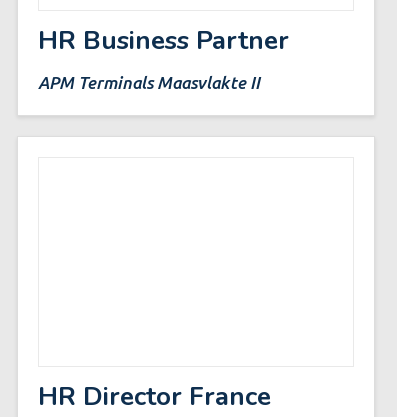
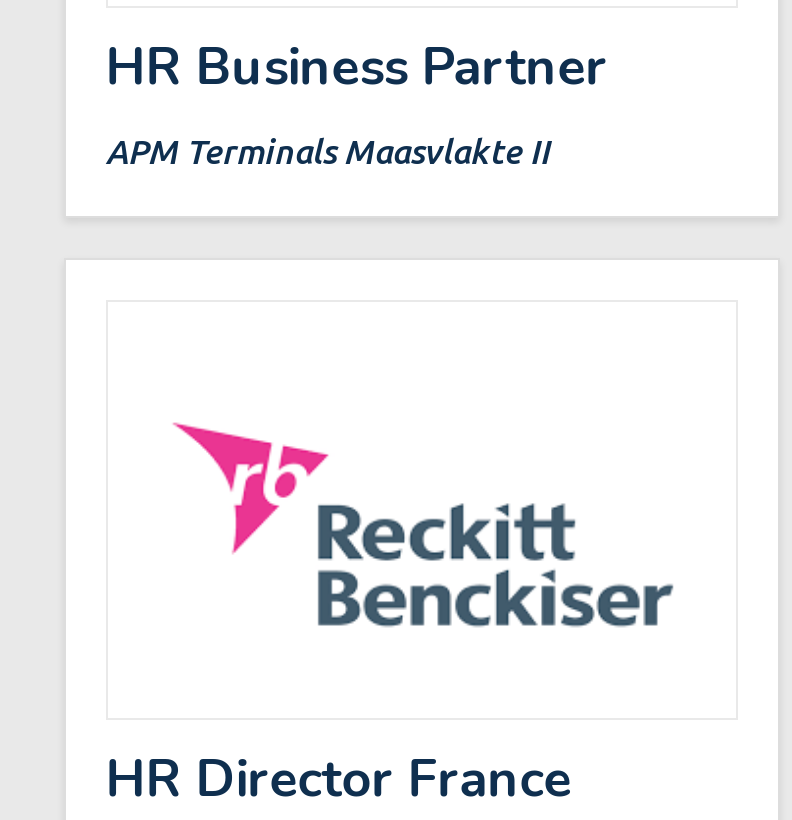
none -> [172,422,674,628] [image]

